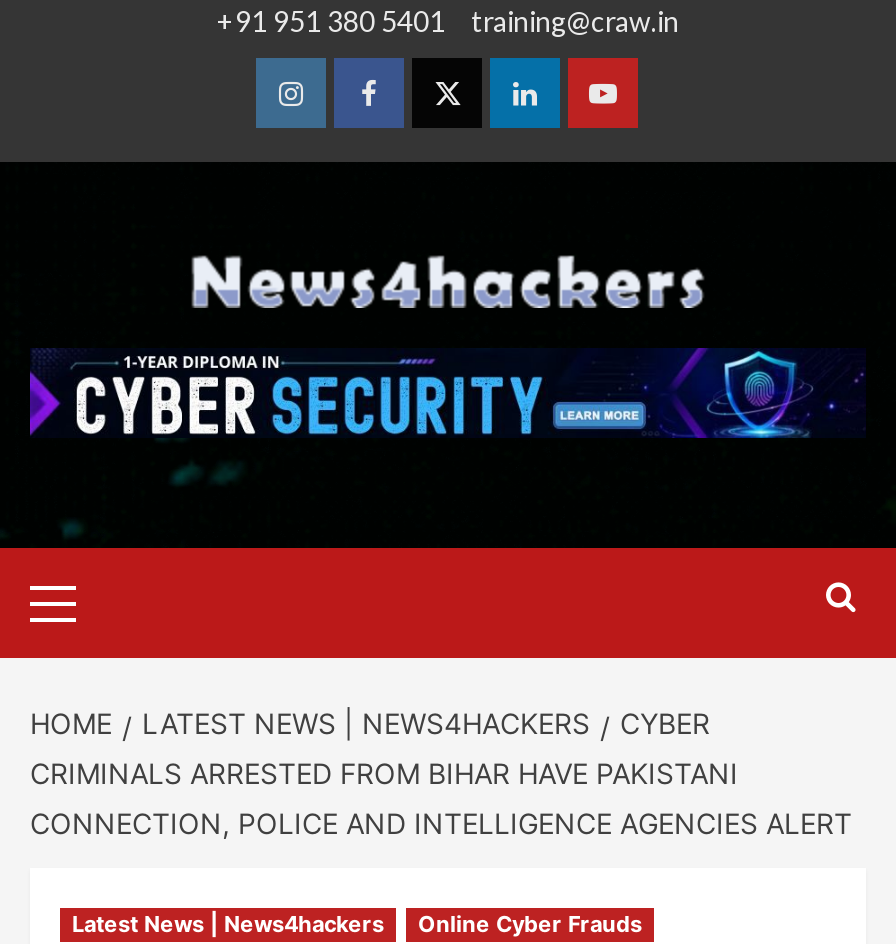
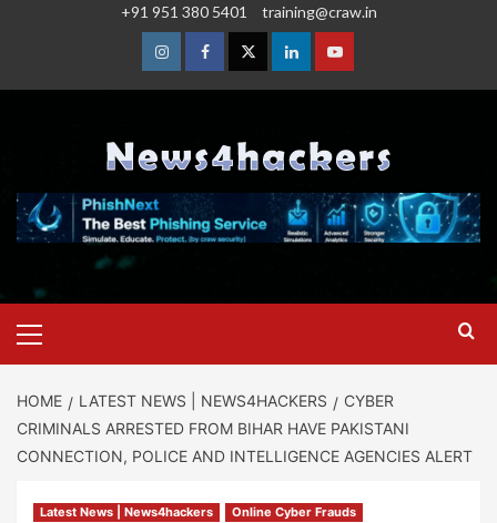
[28,348,864,440] [image] -> [17,192,480,244] [image]

